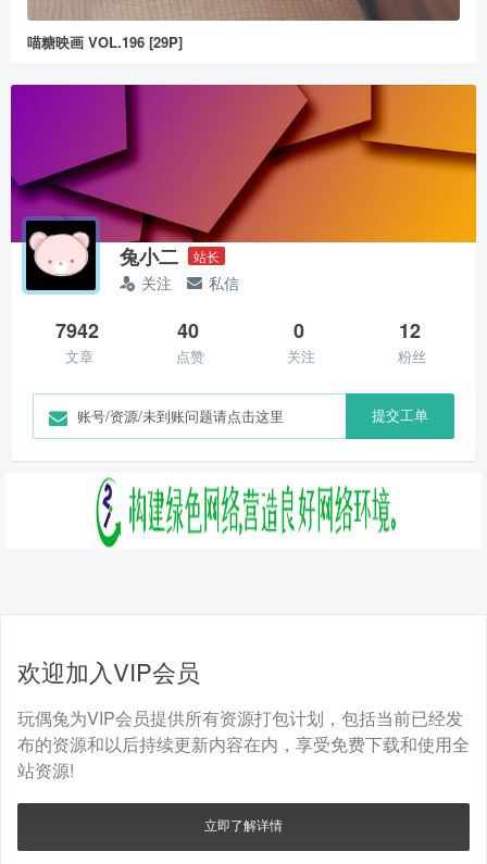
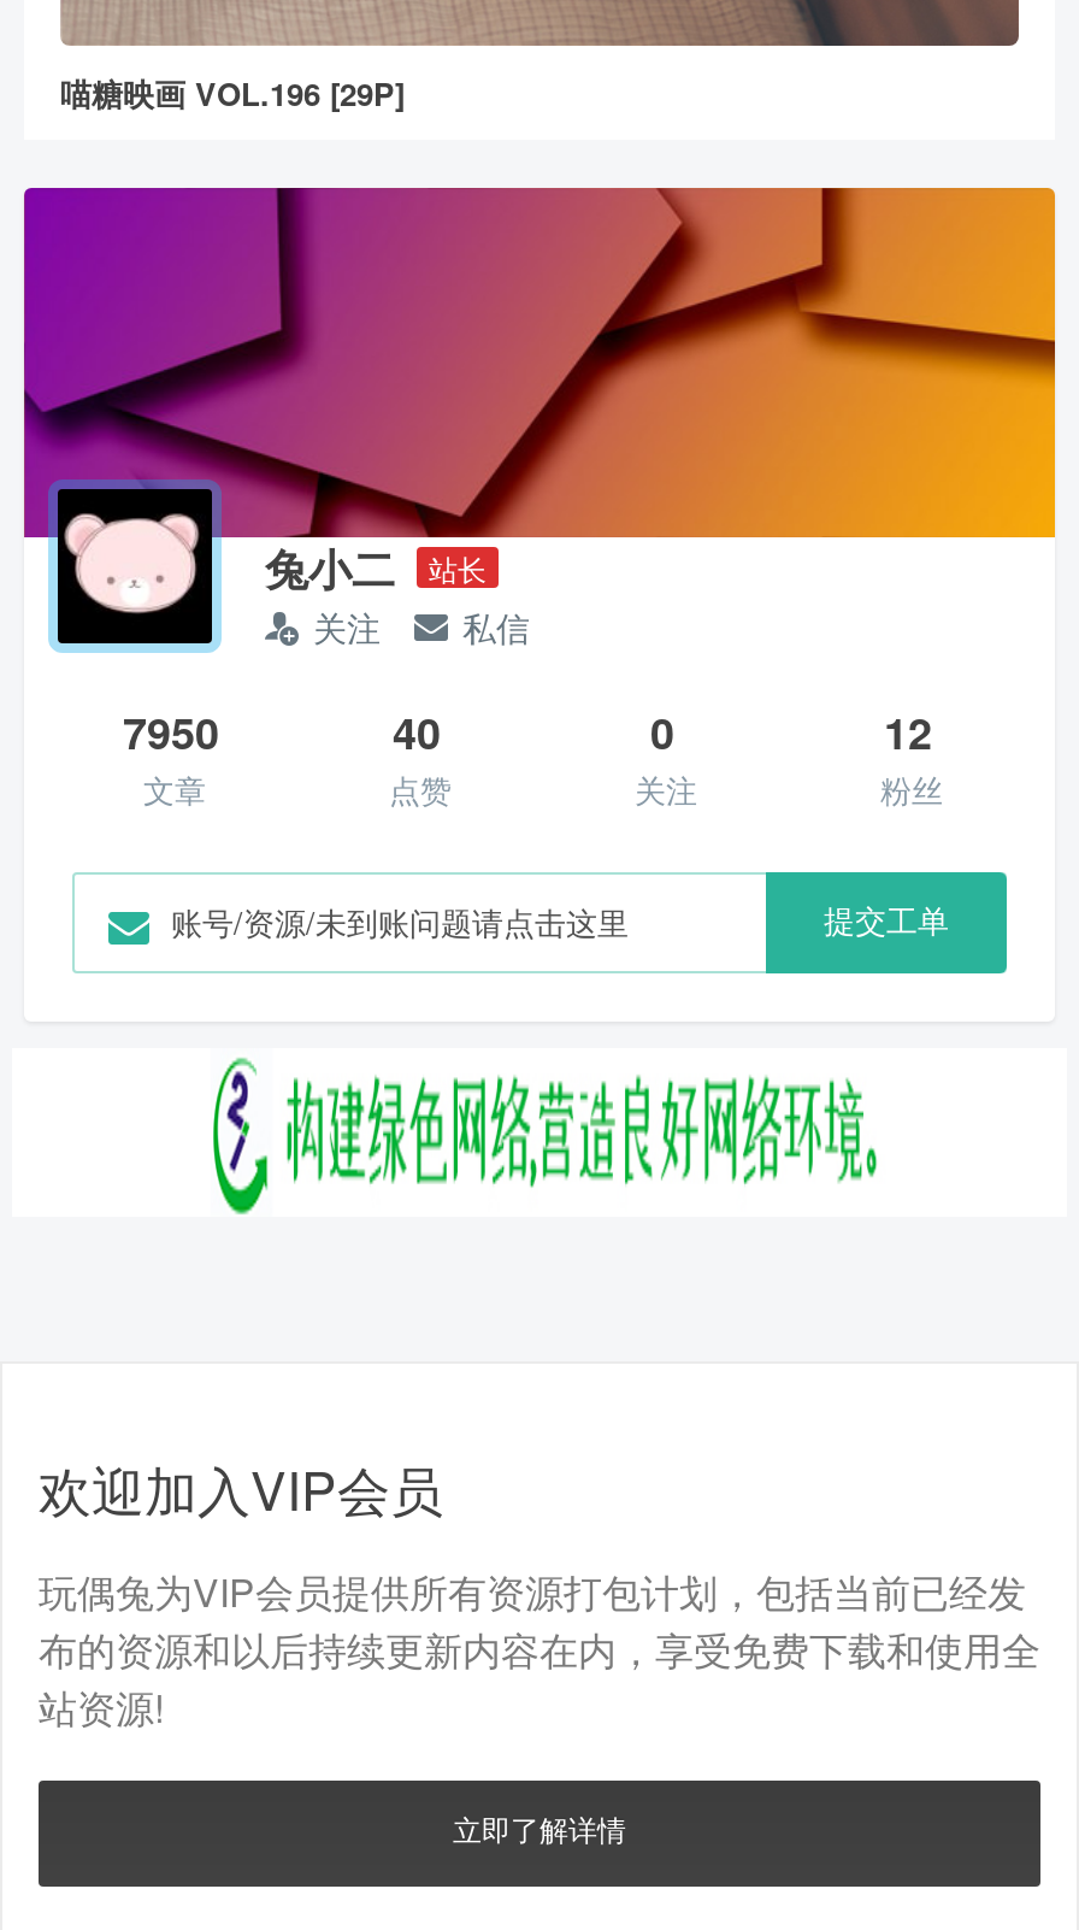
[55,316,99,345] 7942 -> [123,701,219,764] 7950

